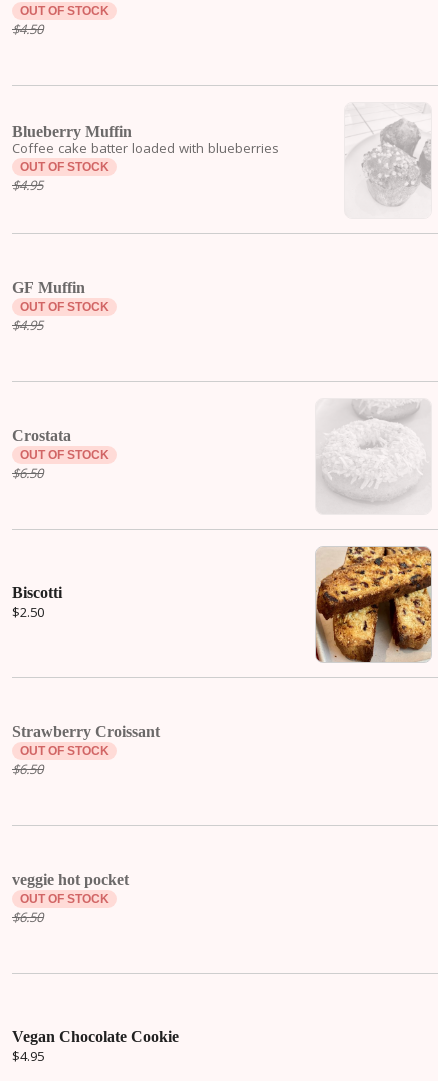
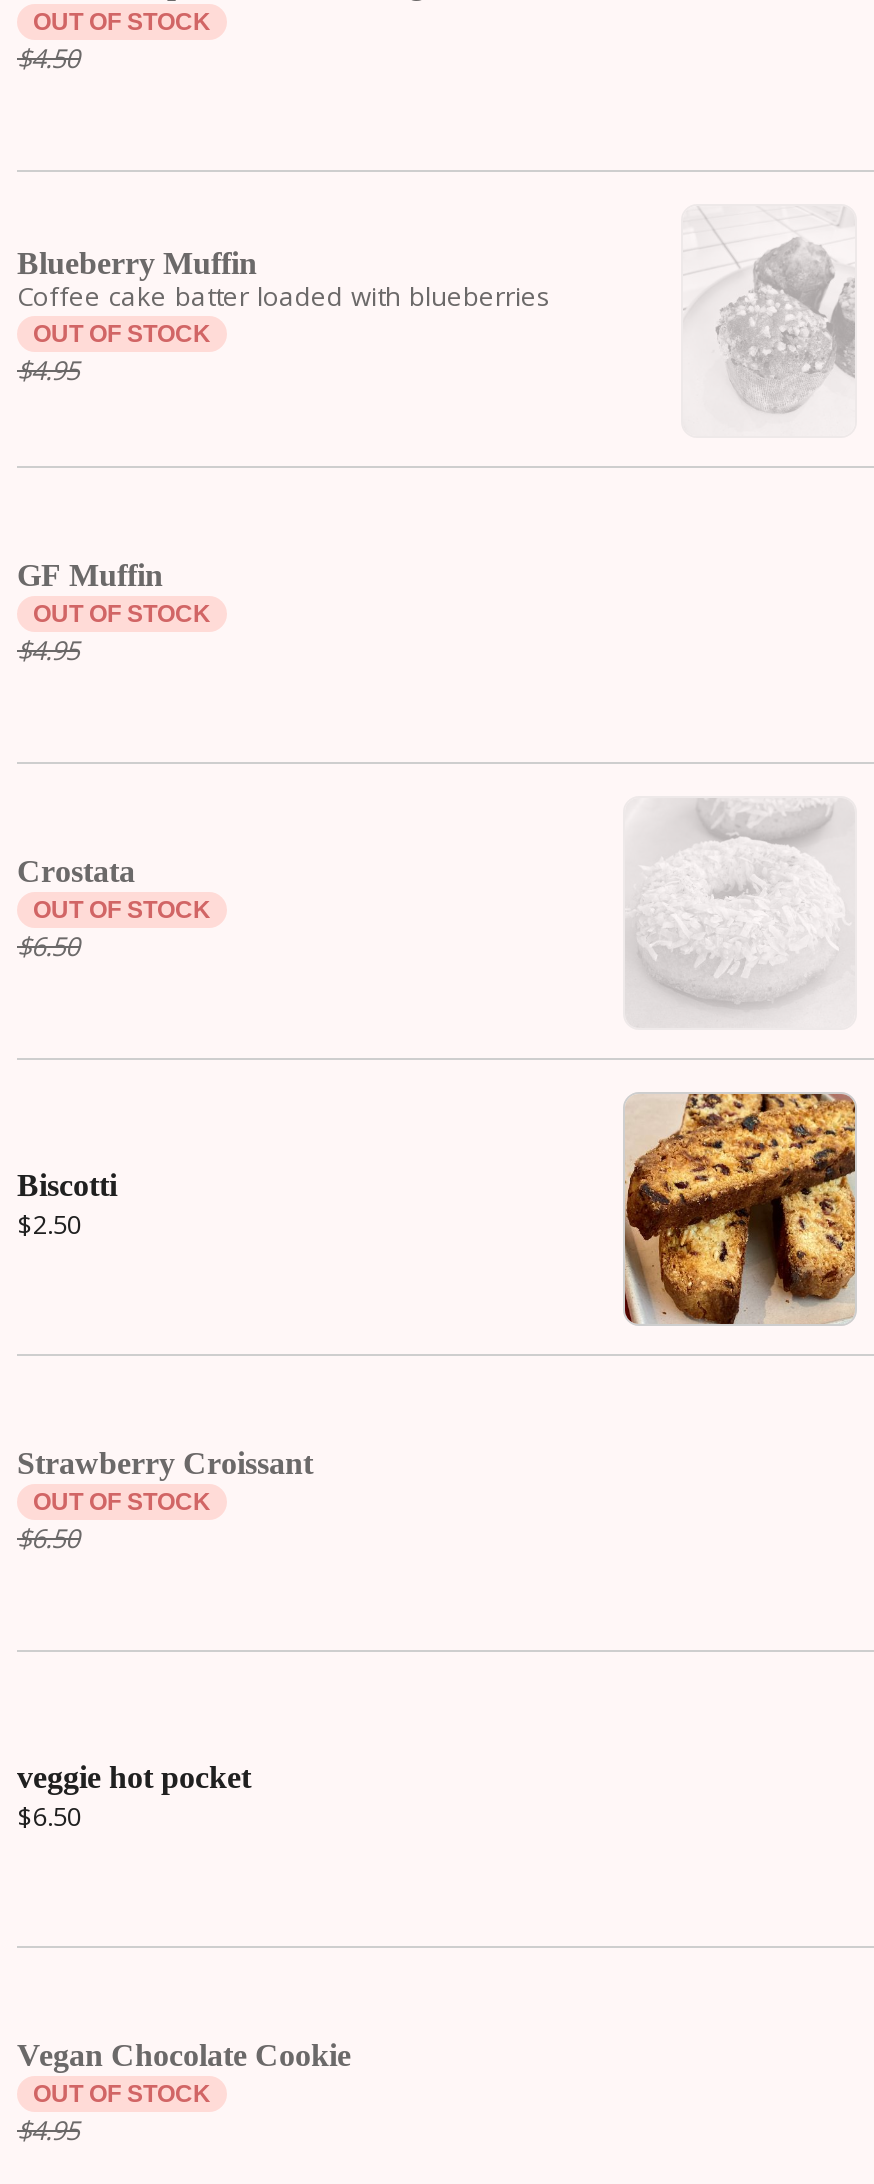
[20,891,109,905] OUT OF STOCK -> none
none -> [33,2079,211,2107] OUT OF STOCK

